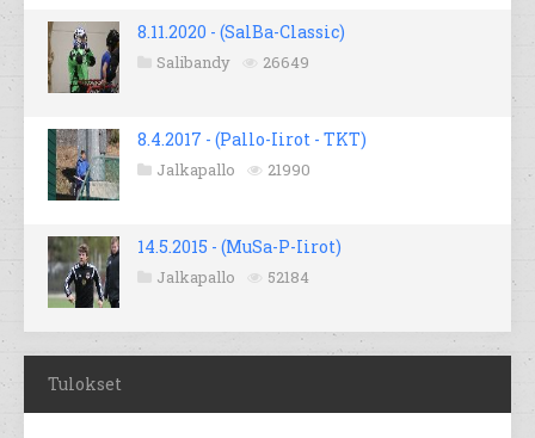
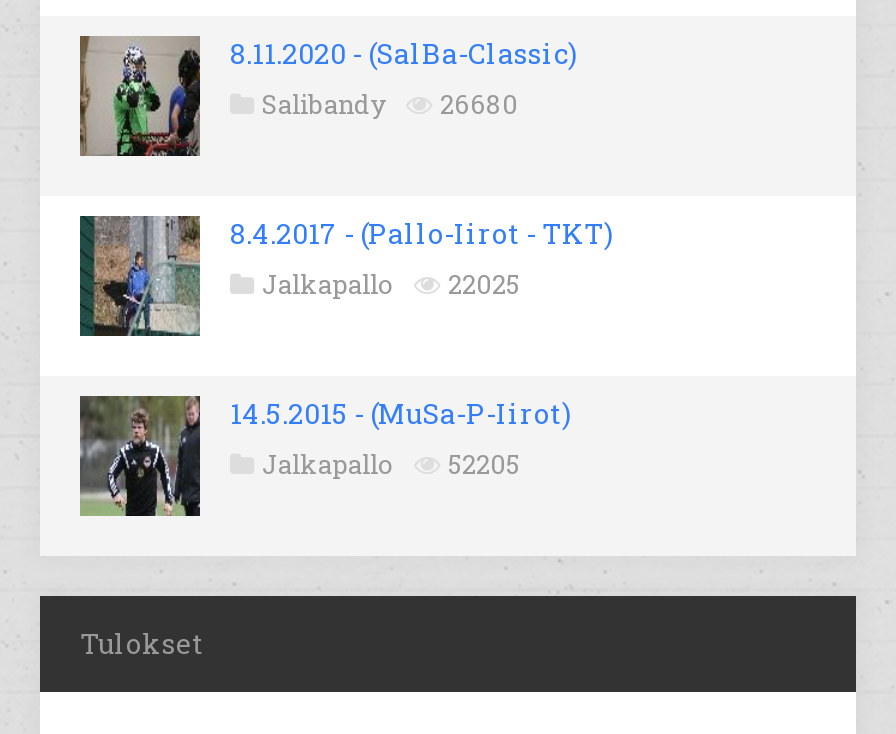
[156,52,309,73] Salibandy 26649 -> [262,87,518,123] Salibandy 26680
[156,159,310,181] Jalkapallo 21990 -> [262,267,520,303] Jalkapallo 22025
[156,266,309,288] Jalkapallo 52184 -> [262,447,520,483] Jalkapallo 52205

